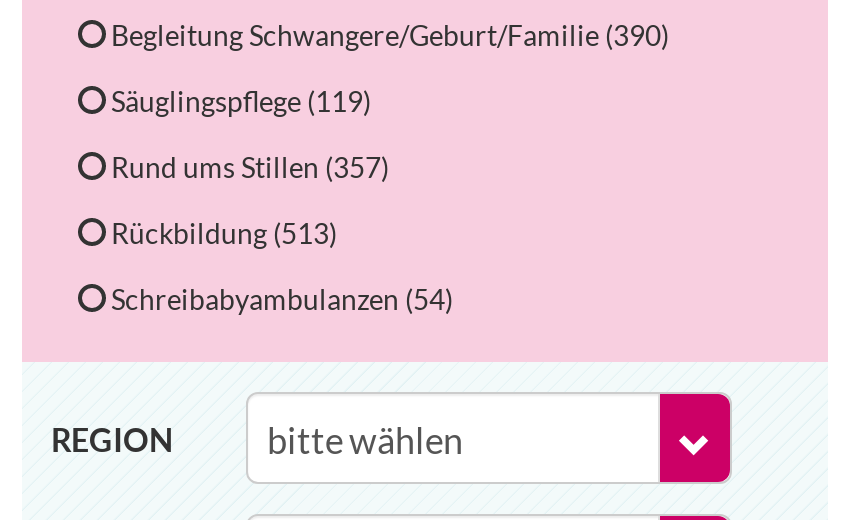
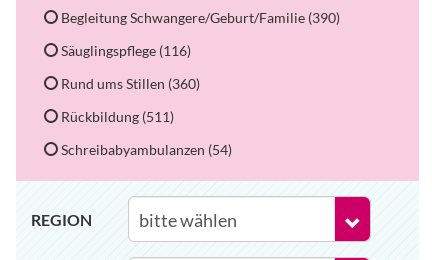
[111,84,371,118] Säuglingspflege (119) -> [60,42,190,59] Säuglingspflege (116)
[111,150,389,184] Rund ums Stillen (357) -> [60,75,199,92] Rund ums Stillen (360)
[111,216,337,250] Rückbildung (513) -> [60,108,173,125] Rückbildung (511)

